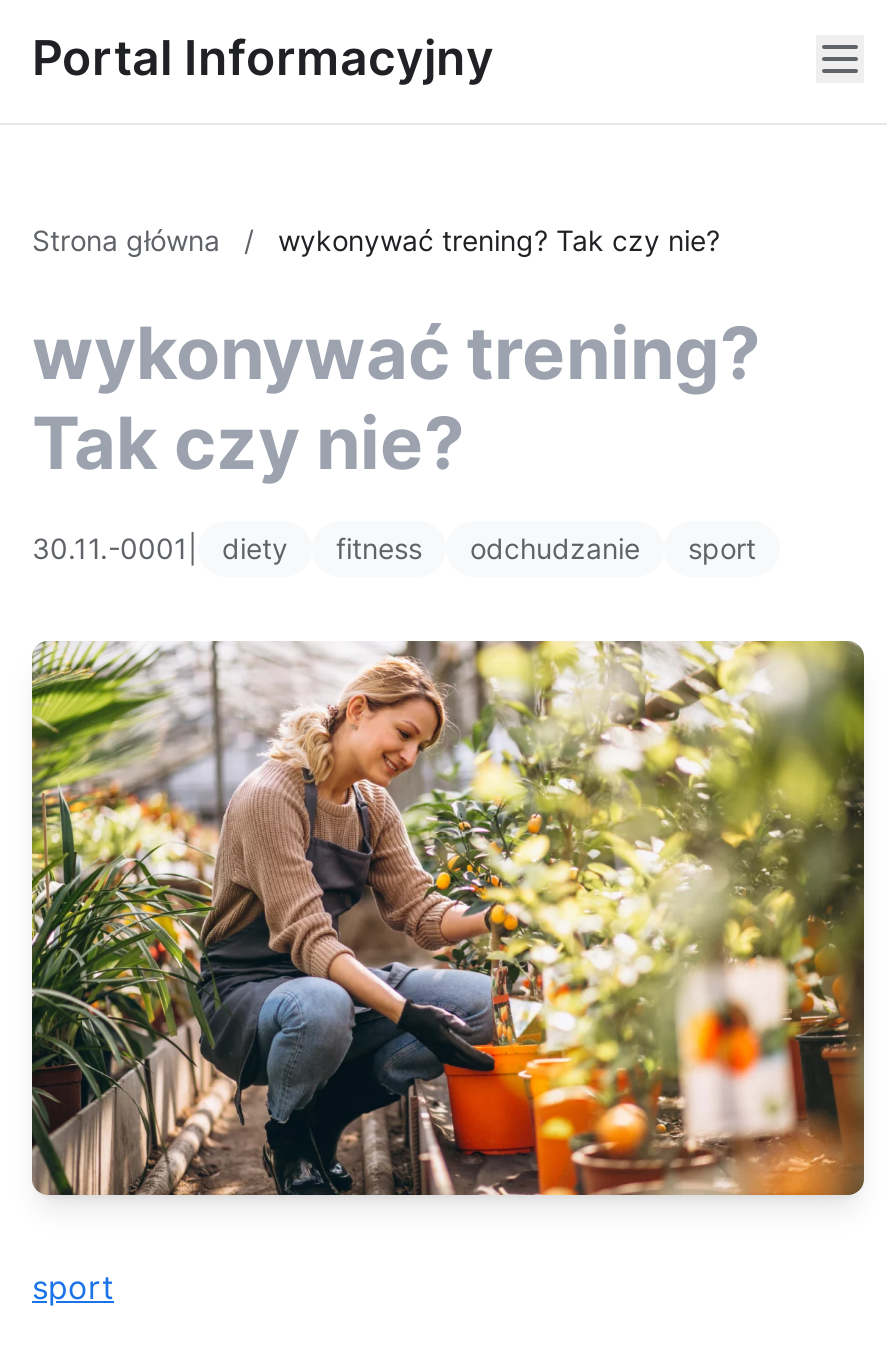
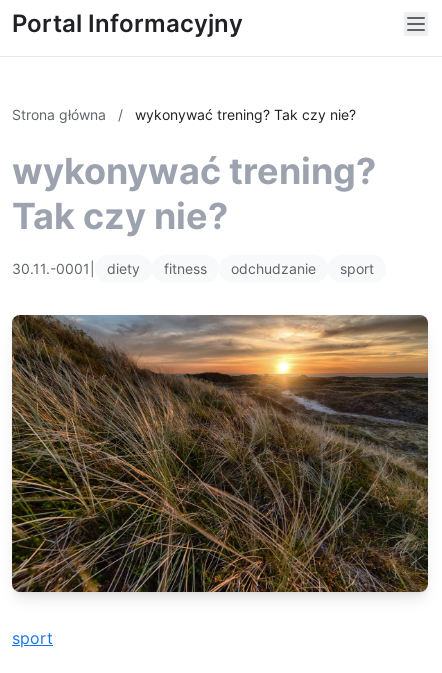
[30,639,866,1195] [image] -> [11,314,429,593] [image]

